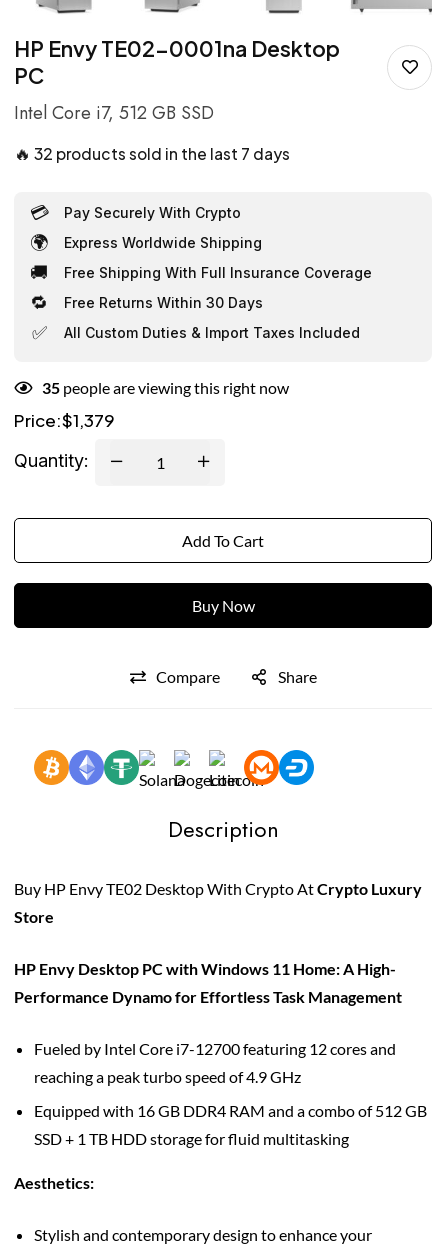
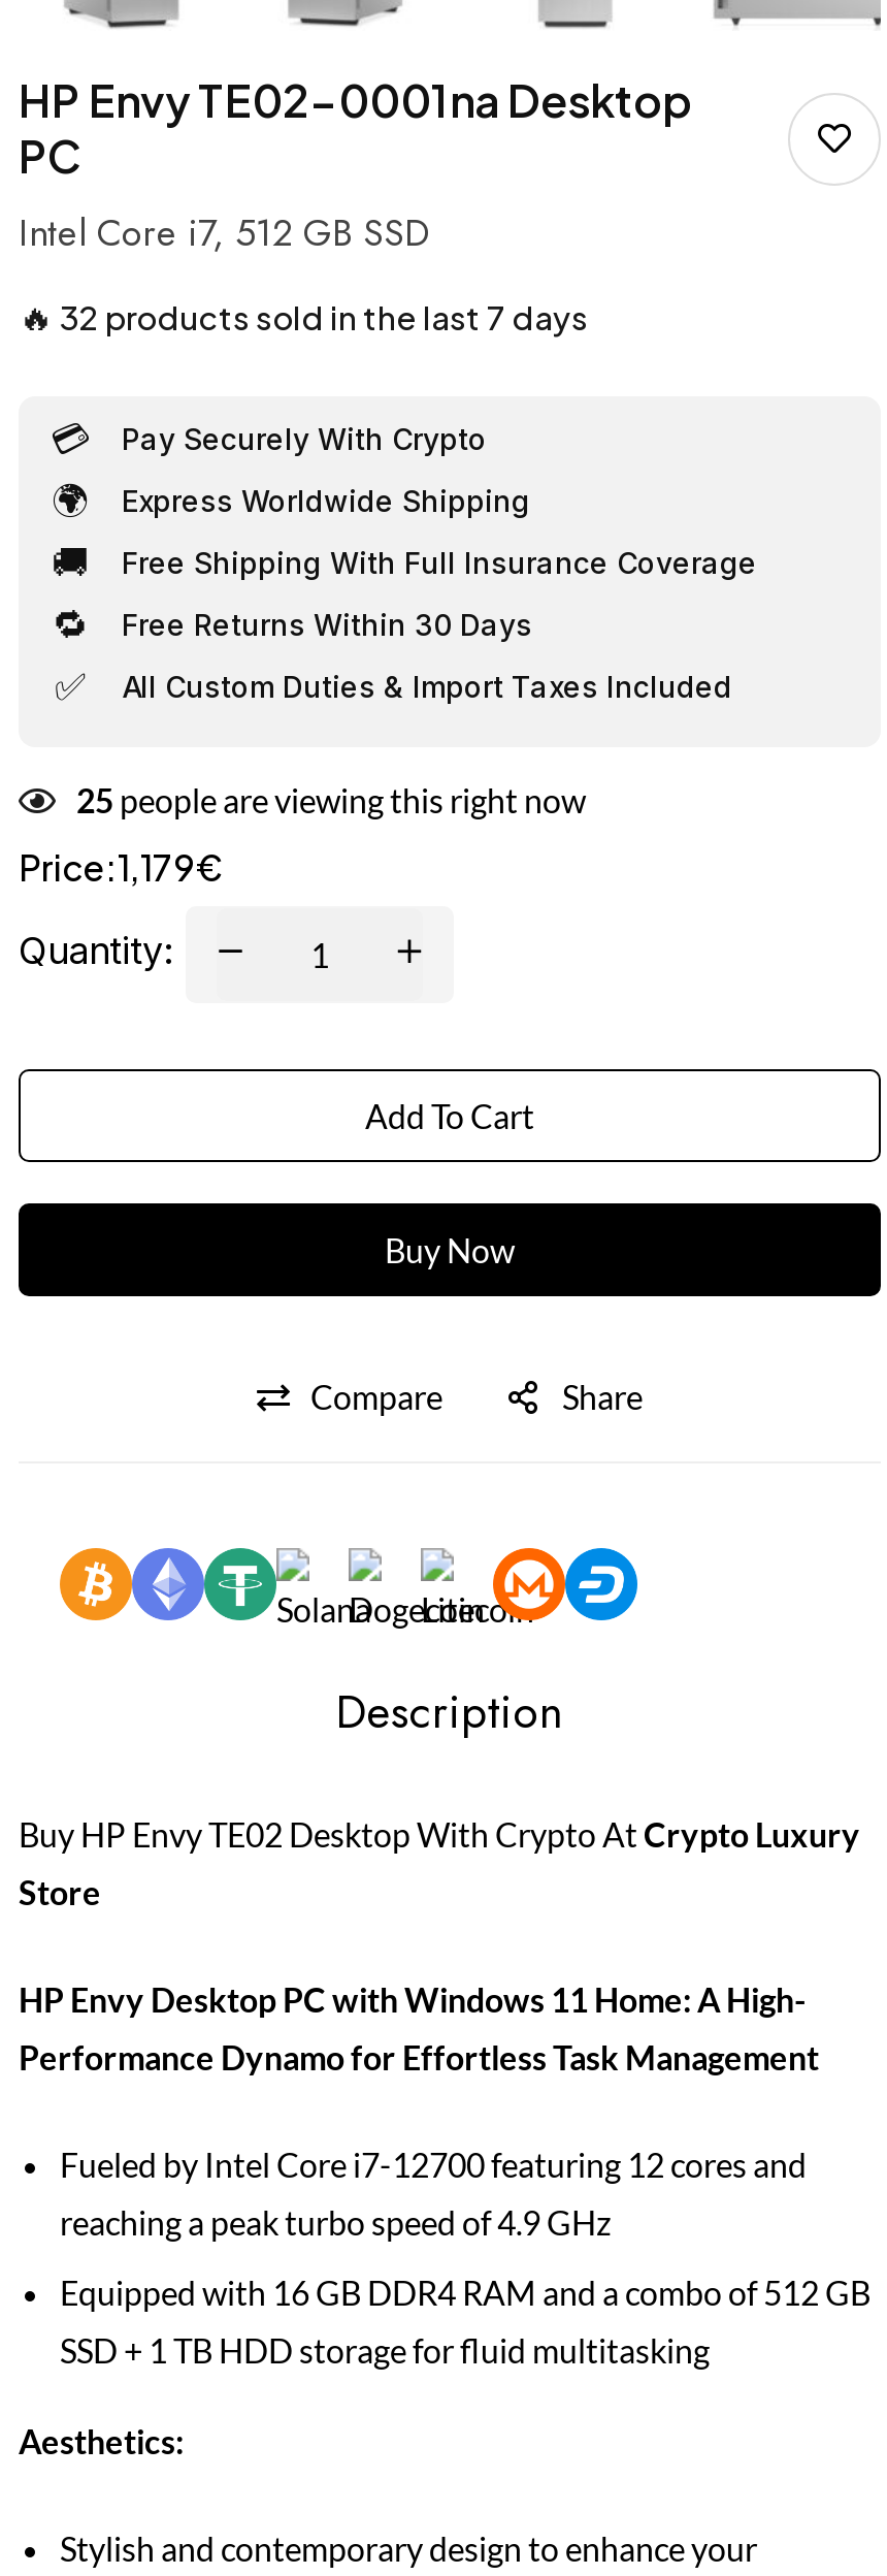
[42,378,289,397] 35 people are viewing this right now -> [76,779,586,819] 25 people are viewing this right now
[14,409,115,431] Price:$1,379 -> [19,843,223,890] Price:1,179€

